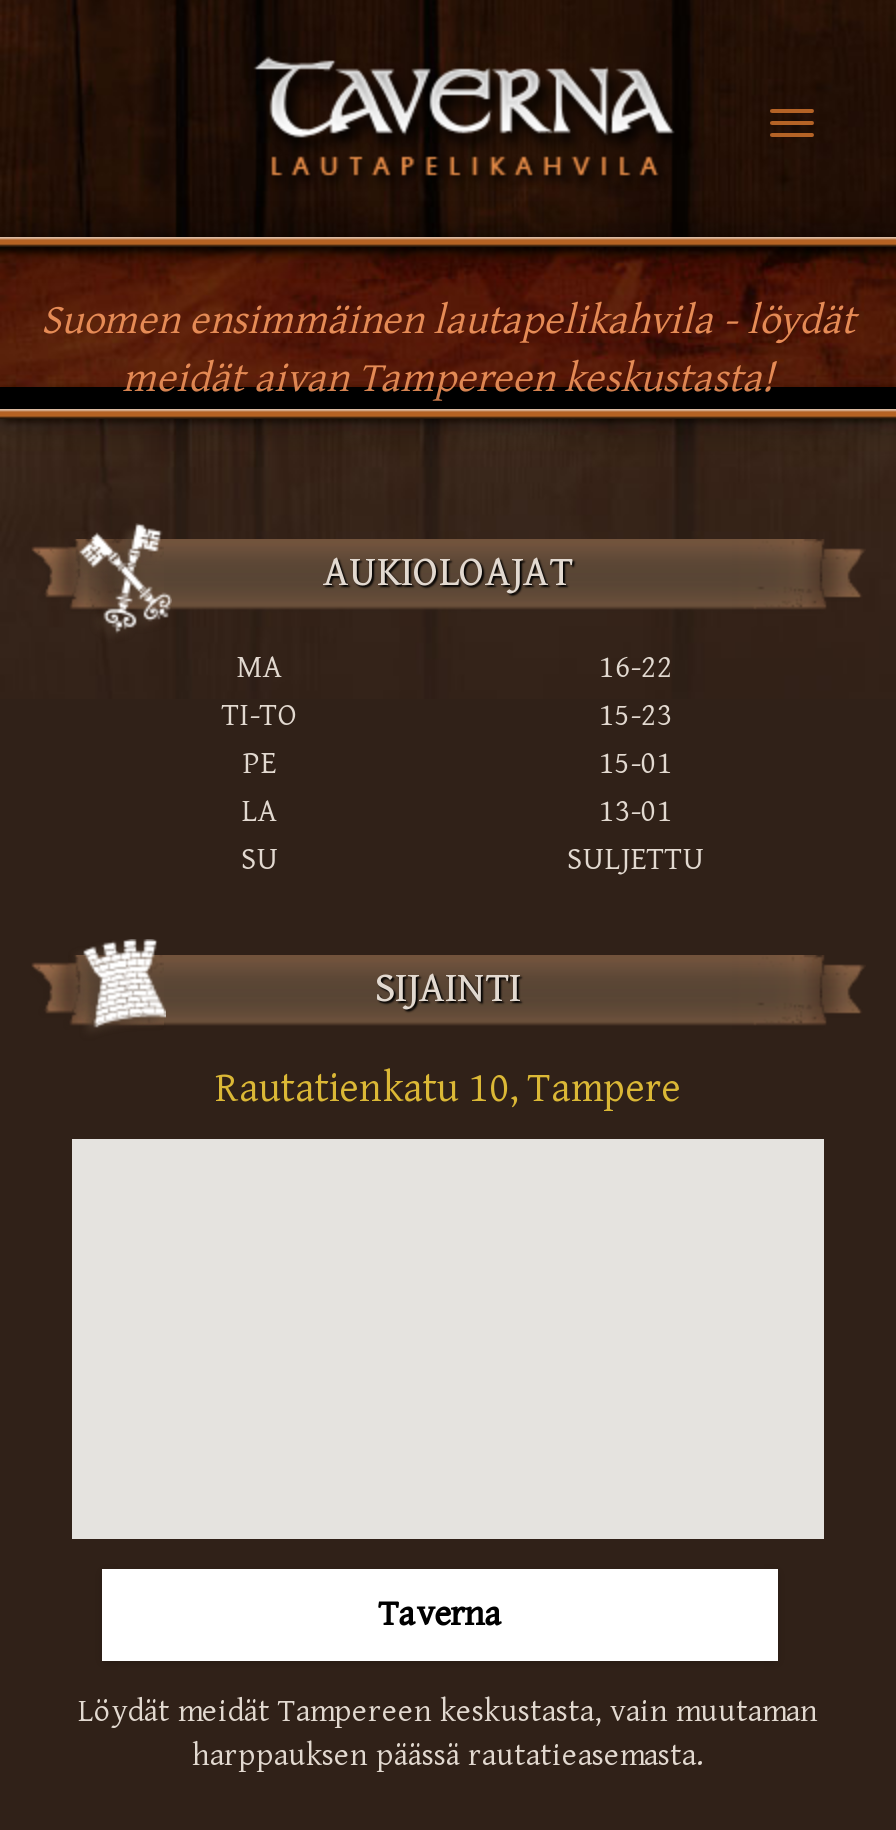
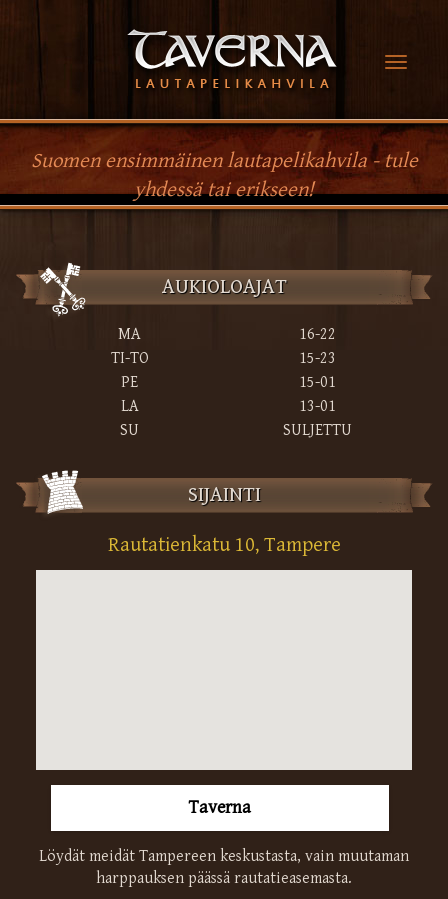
[41,298,855,404] Suomen ensimmäinen lautapelikahvila - löydät | meidät aivan Tampereen keskustasta! -> [30,149,417,202] Suomen ensimmäinen lautapelikahvila - tule | yhdessä tai erikseen!

